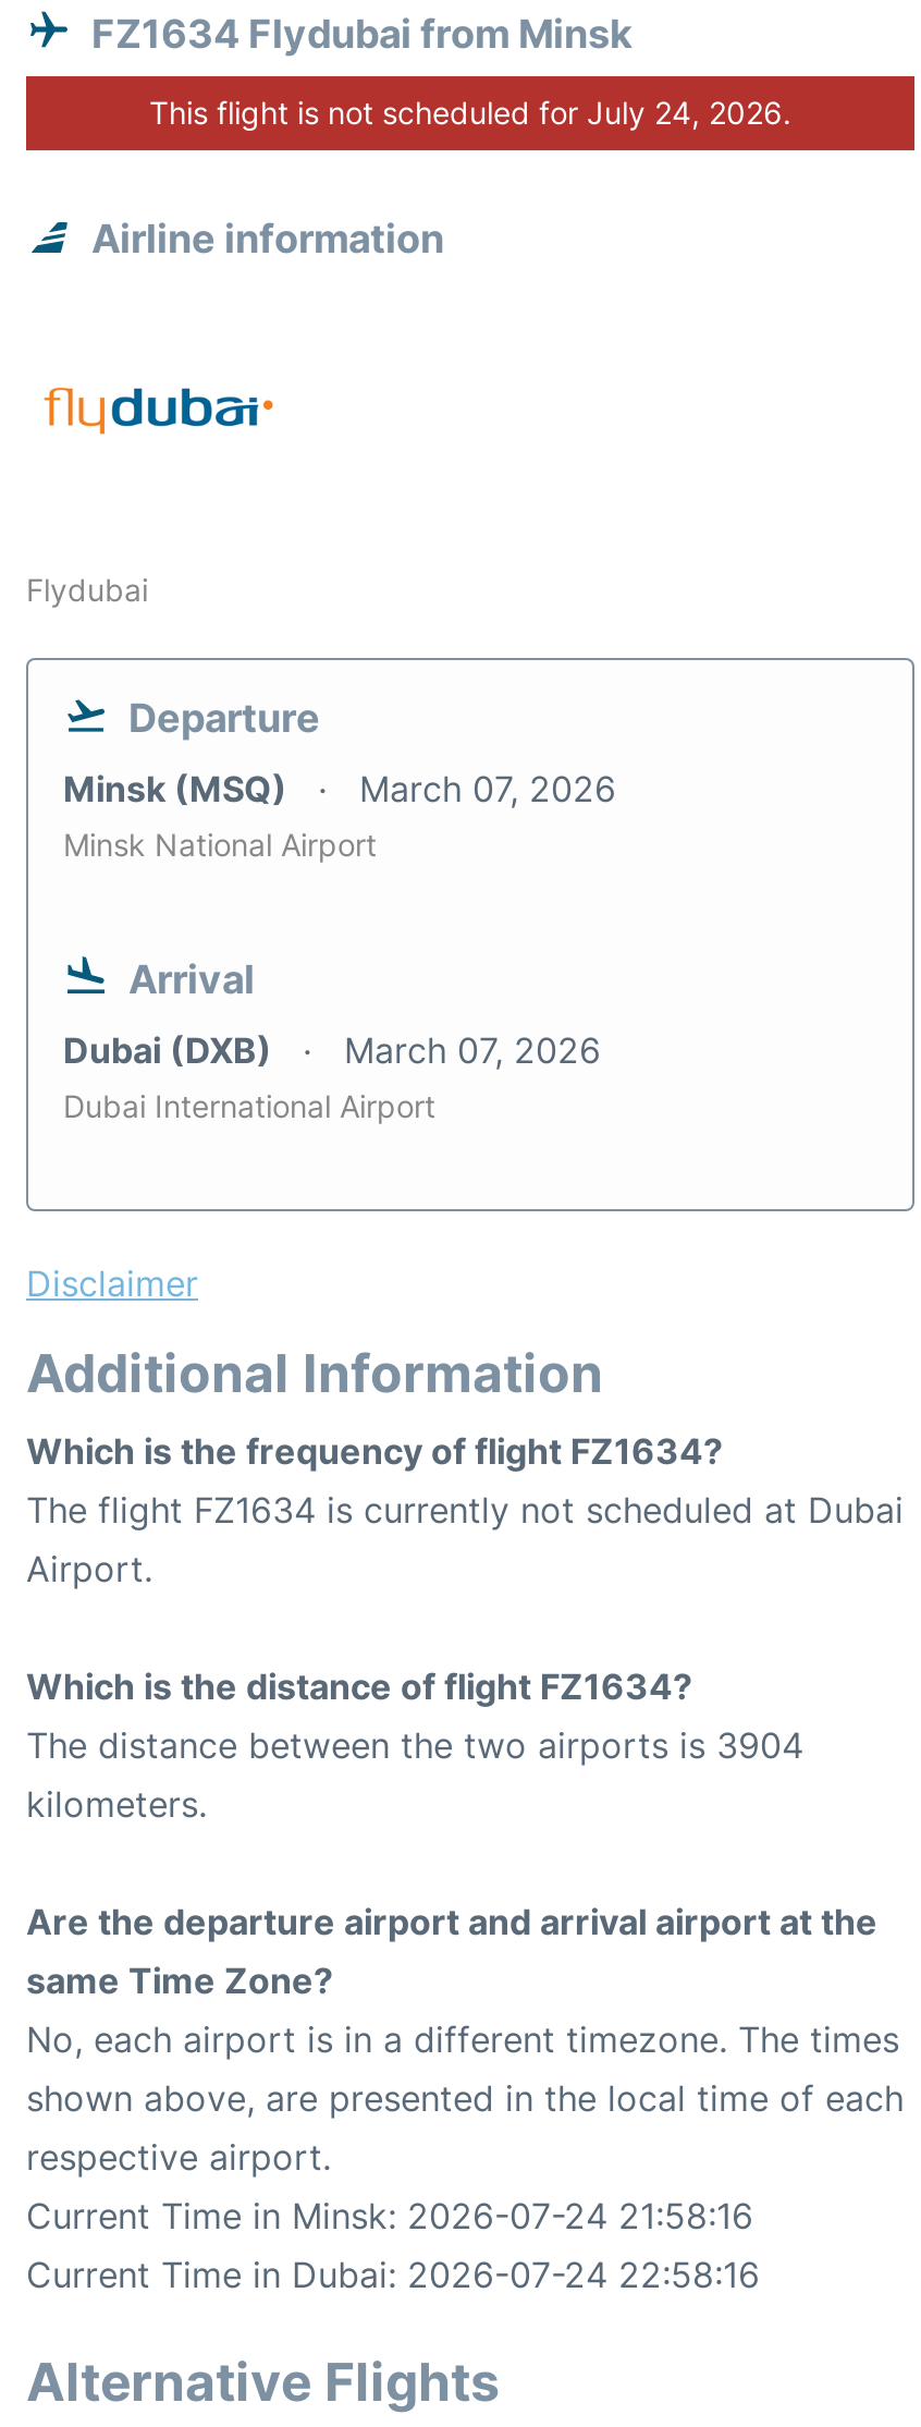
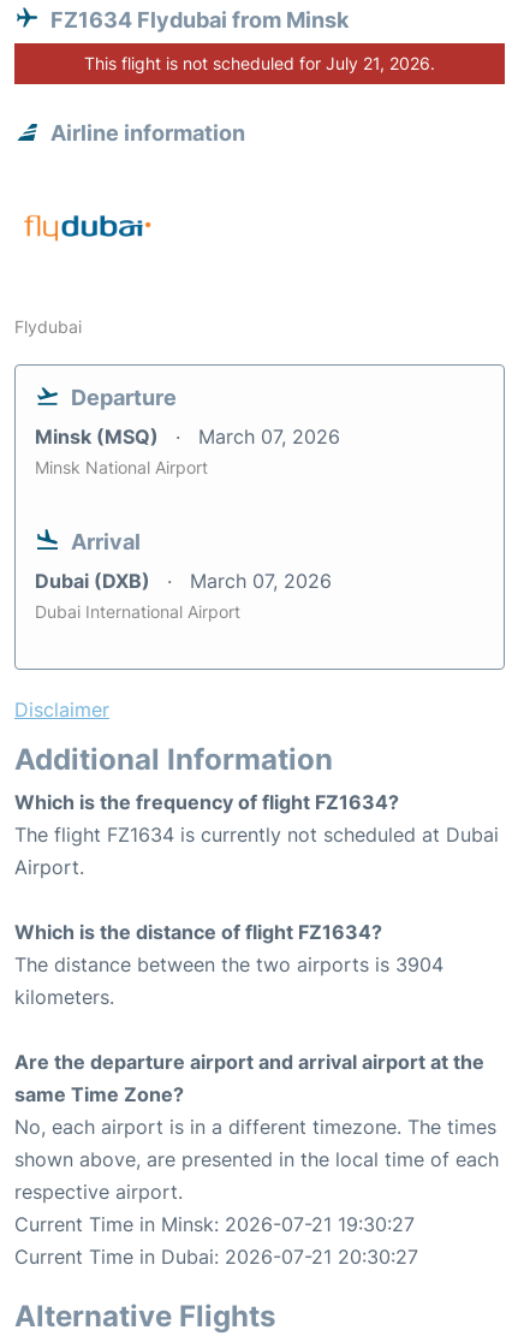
[149,94,791,131] This flight is not scheduled for July 24, 2026. -> [84,53,435,73] This flight is not scheduled for July 21, 2026.
[26,2194,753,2237] Current Time in Minsk: 2026-07-24 21:58:16 -> [14,1212,415,1236] Current Time in Minsk: 2026-07-21 19:30:27
[26,2253,760,2296] Current Time in Dubai: 2026-07-24 22:58:16 -> [14,1245,418,1269] Current Time in Dubai: 2026-07-21 20:30:27

